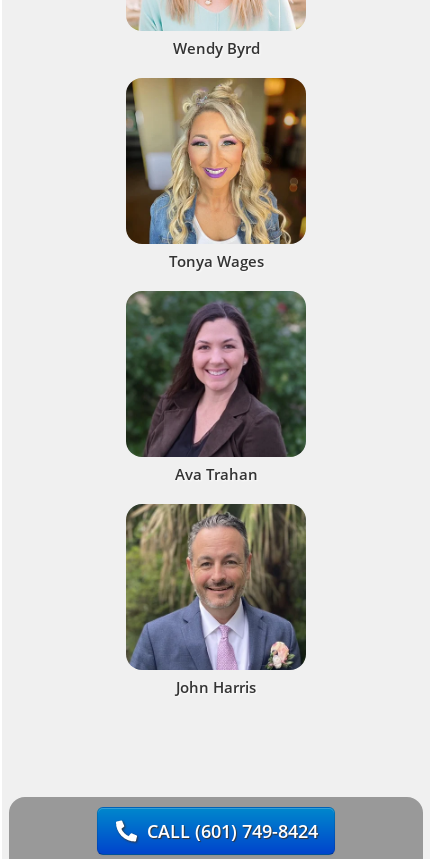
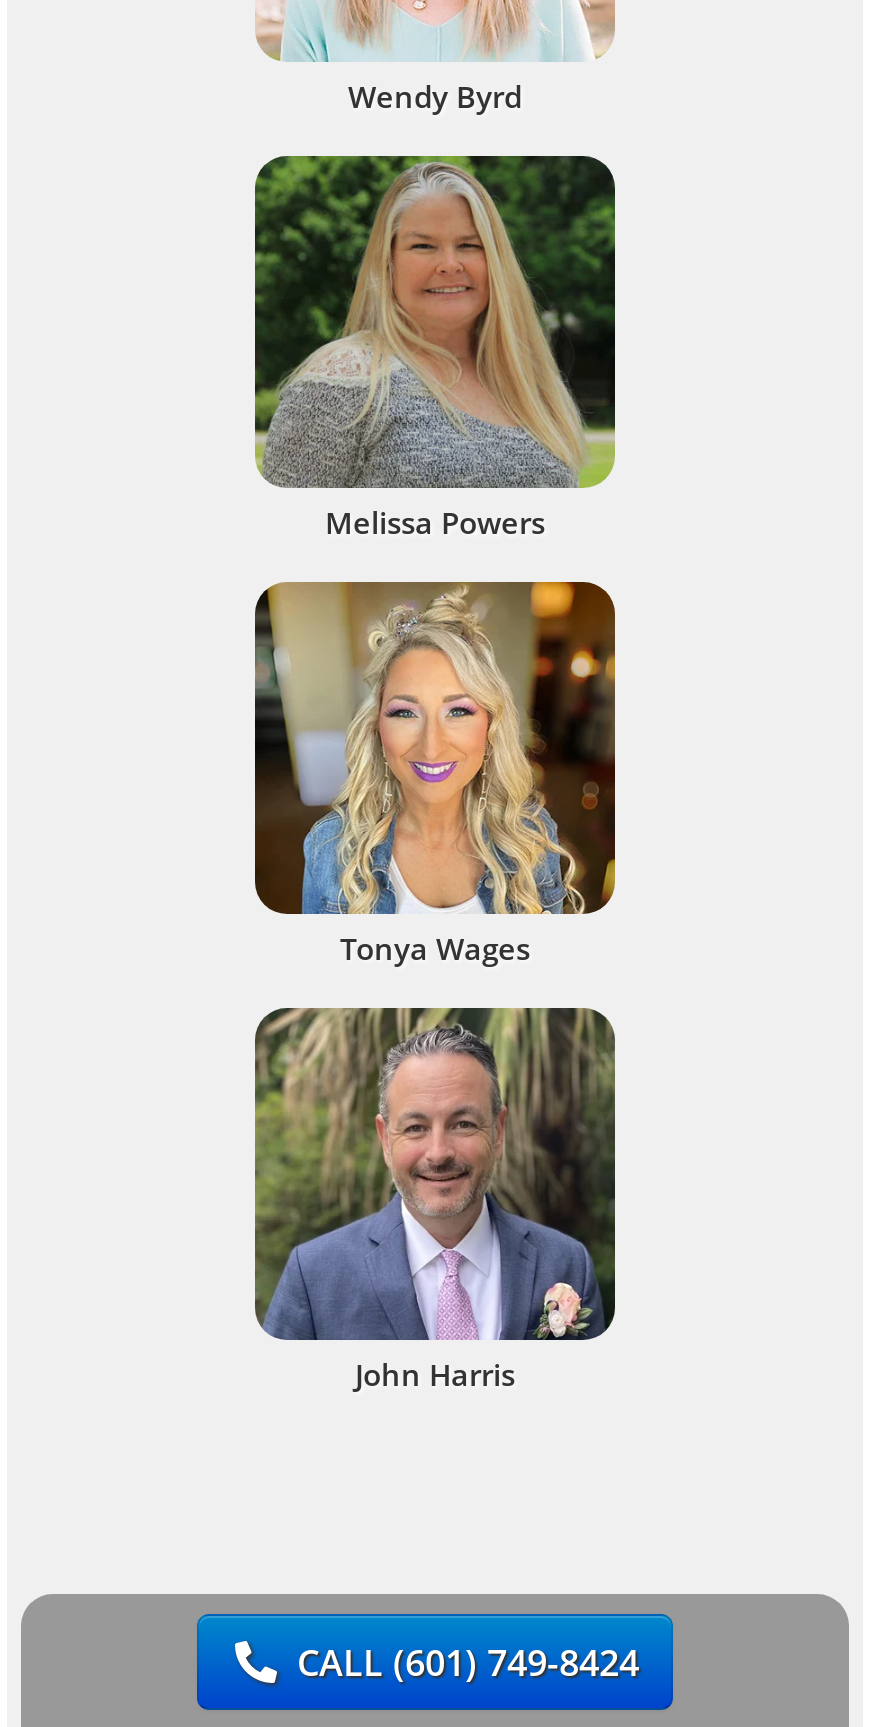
none -> [253,154,617,542] [image] | Melissa Powers
moved [124,77,307,271] -> [251,580,617,968]: [image] | Tonya Wages
[126,291,306,484] [image] | Ava Trahan -> none

